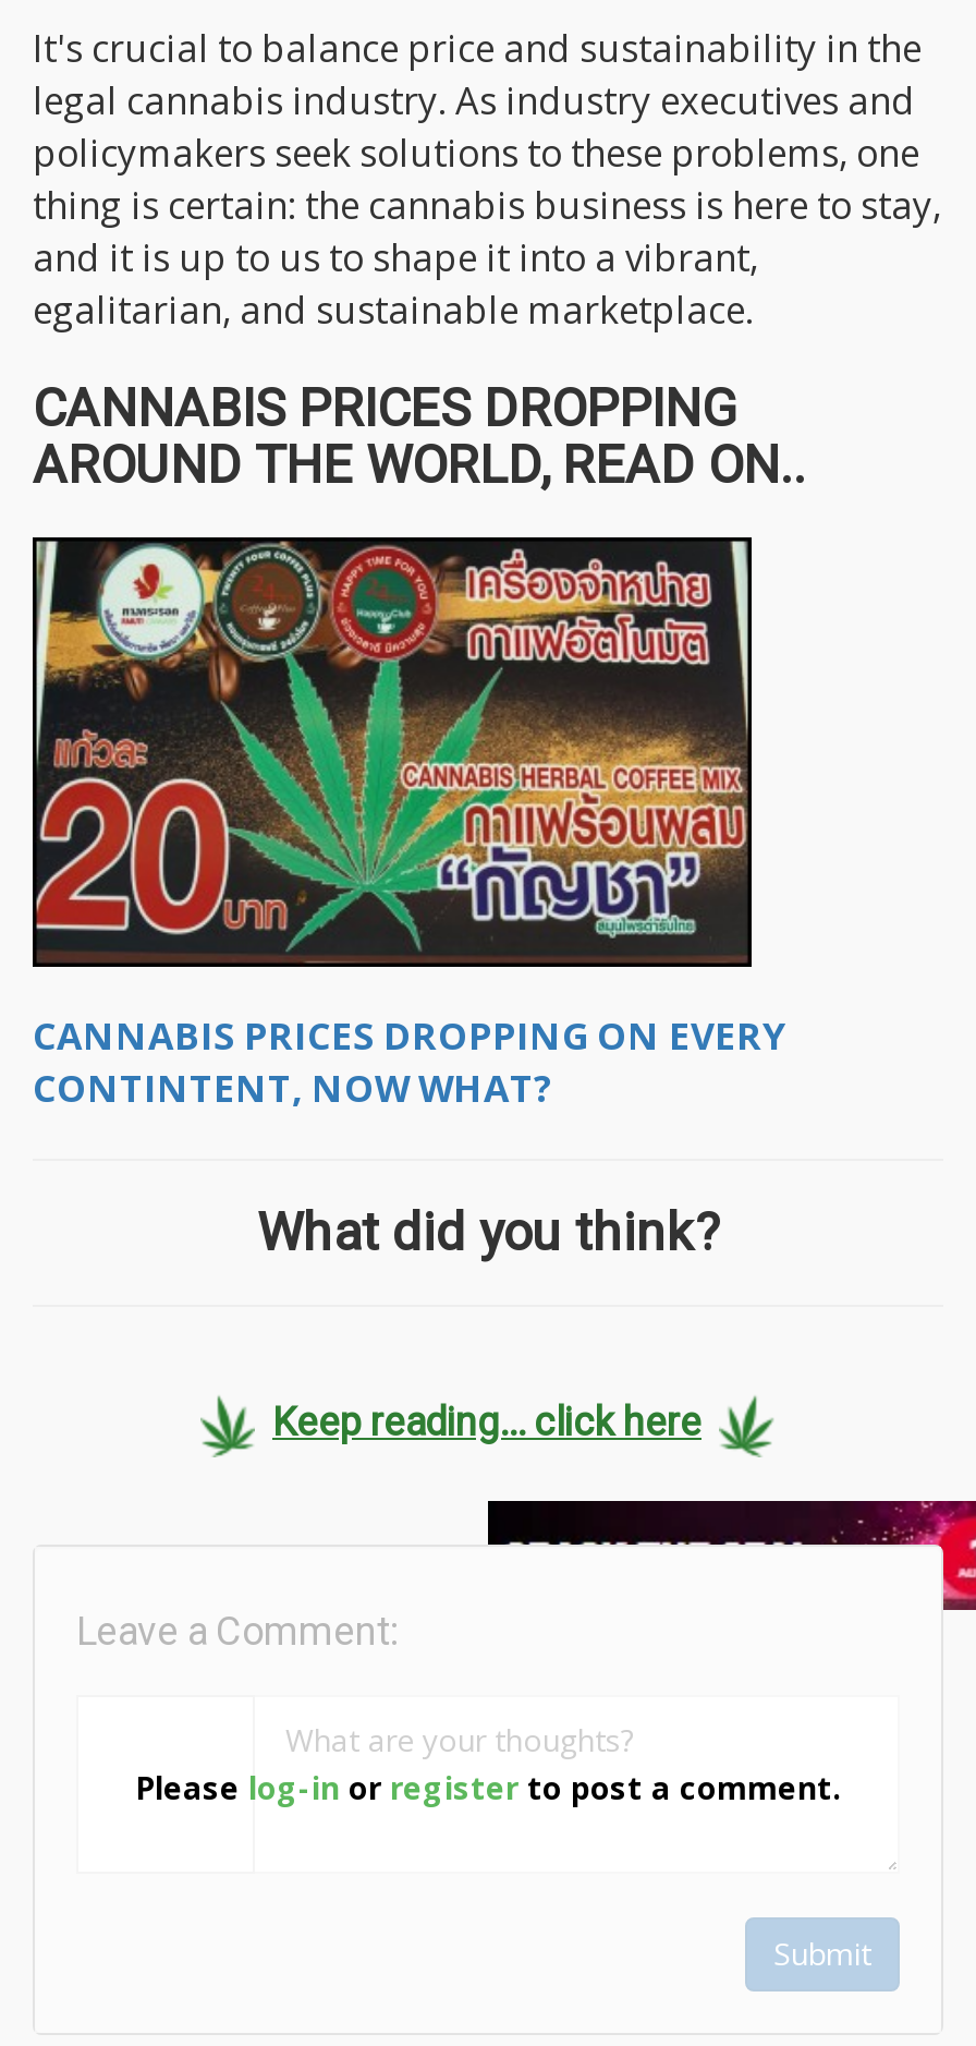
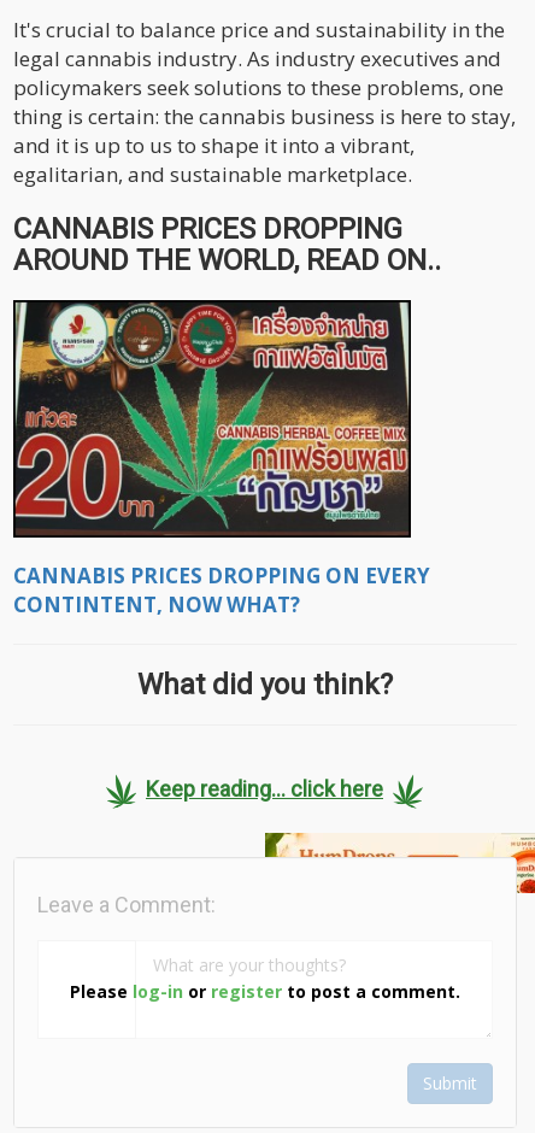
[486,1499,969,1612] [image] -> [264,832,531,894] [image]

